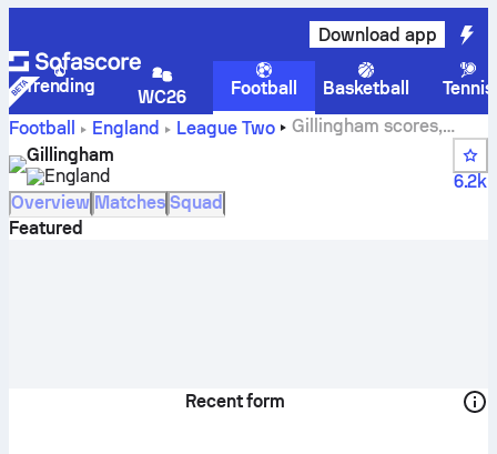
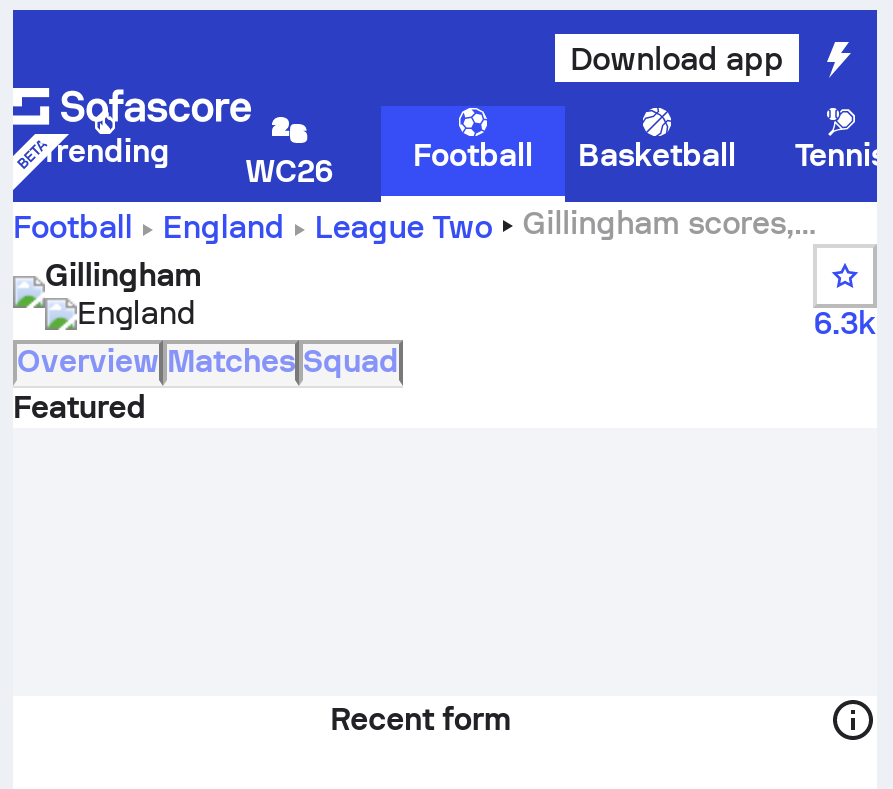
[453,171,488,192] 6.2k -> [814,304,876,342] 6.3k

